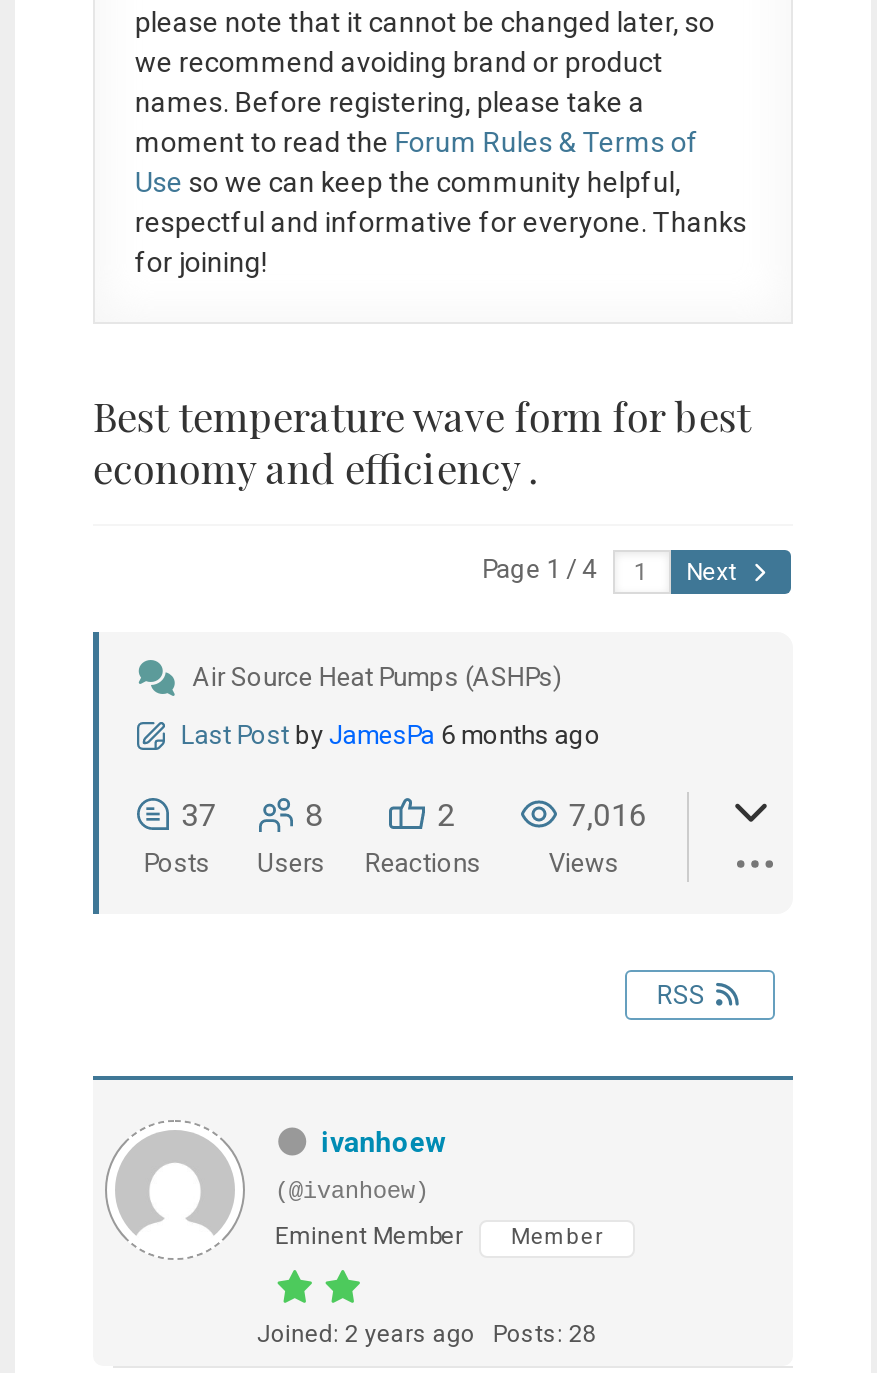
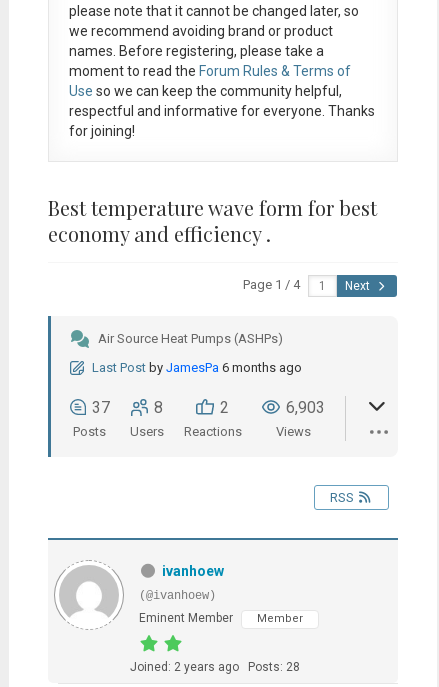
[569,796,647,834] 7,016 -> [286,398,325,417] 6,903

